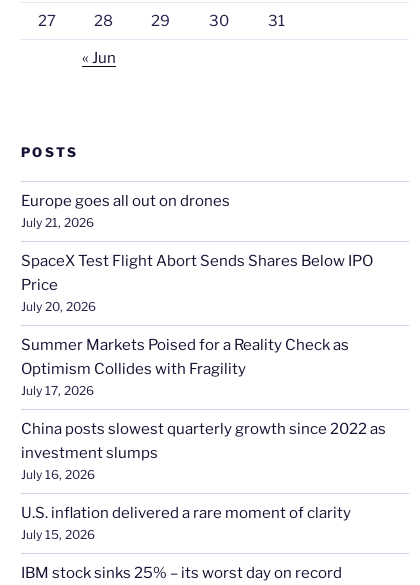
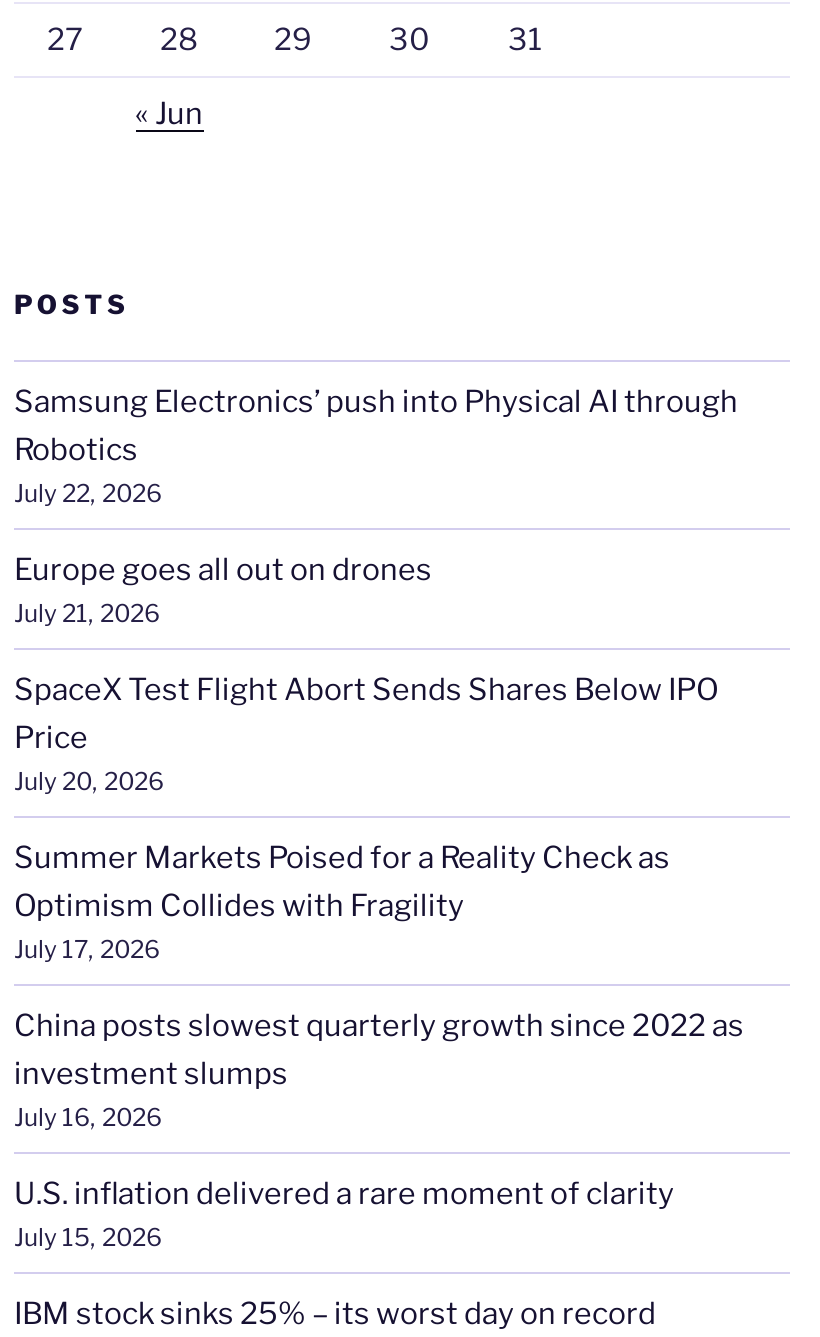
none -> [14,383,738,507] Samsung Electronics’ push into Physical AI through | Robotics | July 22, 2026

